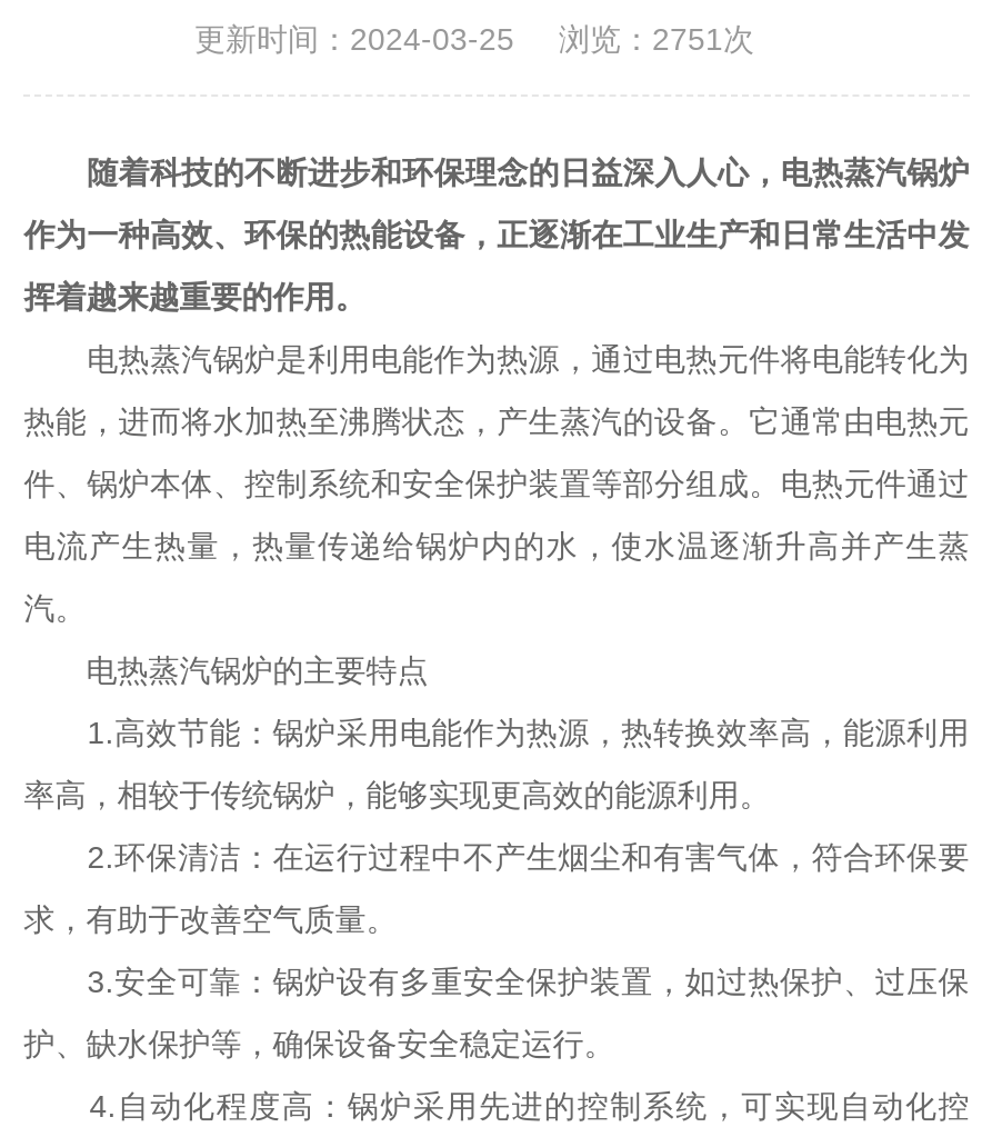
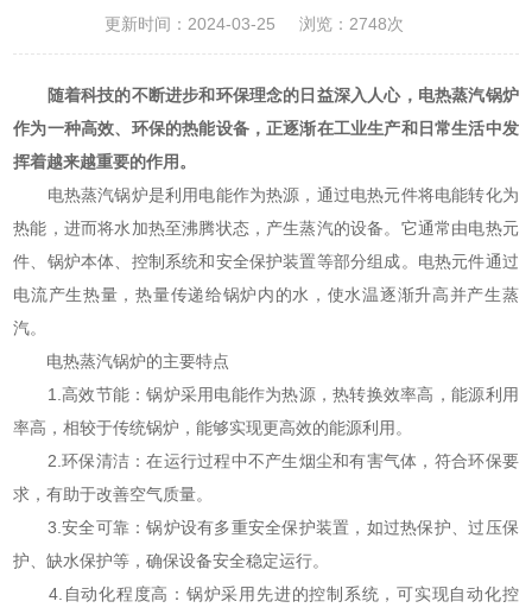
[194,22,754,57] 更新时间：2024-03-25 浏览：2751次 -> [104,15,404,34] 更新时间：2024-03-25 浏览：2748次

